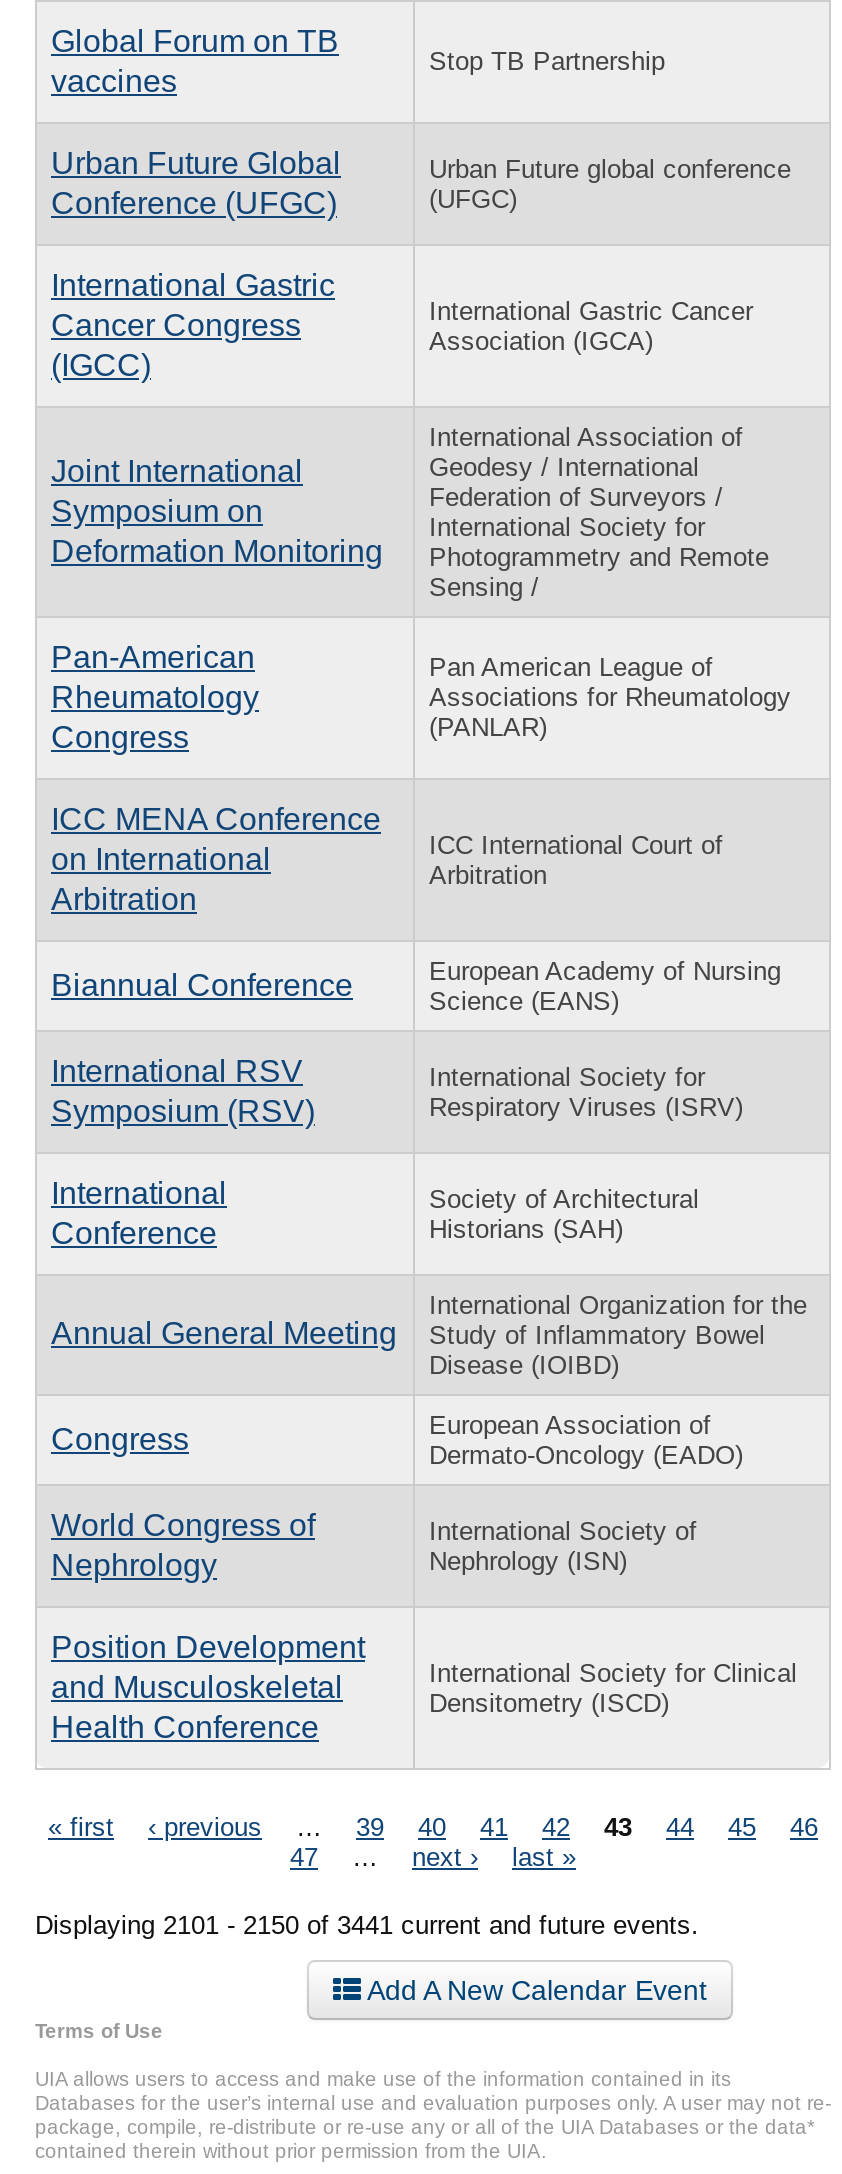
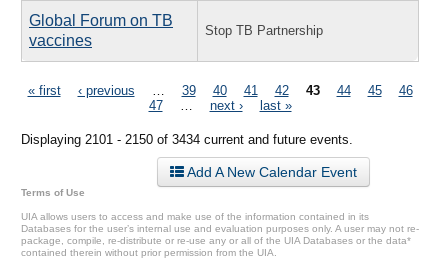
[51,145,341,219] Urban Future Global | Conference (UFGC) -> none
[51,153,791,381] Urban Future global conference | (UFGC) | International Gastric | Cancer Congress | (IGCC) -> none
[429,295,753,355] International Gastric Cancer | Association (IGCA) -> none
[51,421,769,753] International Association of | Geodesy / International | Federation of Surveyors / | International Society for | Photogrammetry and Remote | Sensing / | Pan-American | Rheumatology | Congress -> none
[51,453,383,567] Joint International | Symposium on | Deformation Monitoring -> none
[51,651,791,915] Pan American League of | Associations for Rheumatology | (PANLAR) | ICC MENA Conference | on International | Arbitration -> none
[51,829,781,1127] ICC International Court of | Arbitration | Biannual Conference | European Academy of Nursing | Science (EANS) | International RSV | Symposium (RSV) -> none
[51,1061,743,1249] International Society for | Respiratory Viruses (ISRV) | International | Conference -> none
[51,1183,699,1349] Society of Architectural | Historians (SAH) | Annual General Meeting -> none
[51,1289,807,1581] International Organization for the | Study of Inflammatory Bowel | Disease (IOIBD) | Congress | European Association of | Dermato-Oncology (EADO) | World Congress of | Nephrology -> none
[51,1515,697,1743] International Society of | Nephrology (ISN) | Position Development | and Musculoskeletal | Health Conference -> none
[429,1657,797,1717] International Society for Clinical | Densitometry (ISCD) -> none
[35,1910,699,1940] Displaying 2101 - 2150 of 3441 current and future events. -> [21,132,353,147] Displaying 2101 - 2150 of 3434 current and future events.

